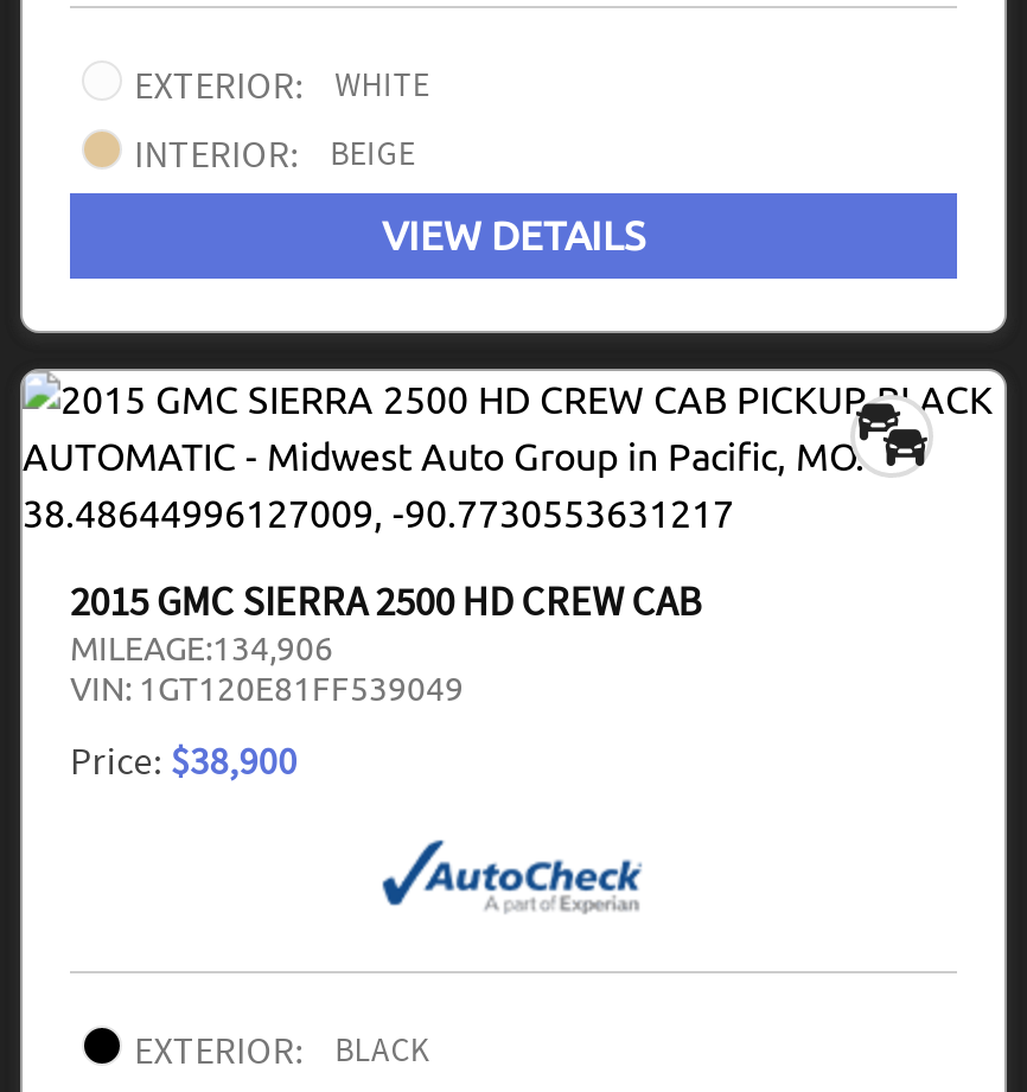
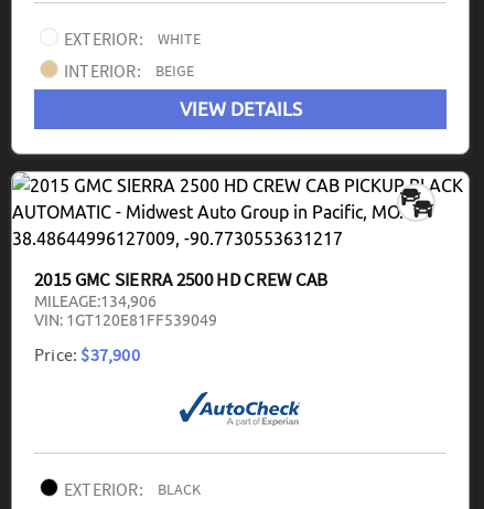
[70,739,297,787] Price: $38,900 -> [34,344,140,366] Price: $37,900

